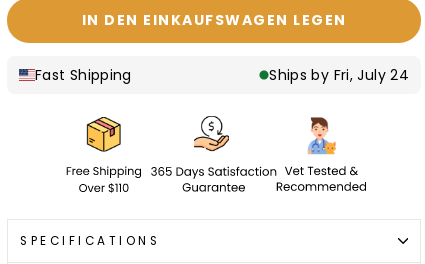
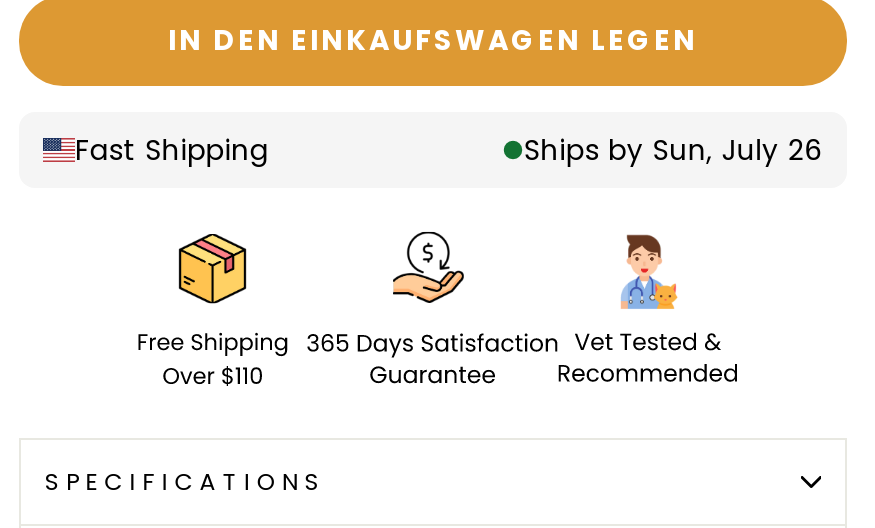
[269,65,409,85] Ships by Fri, July 24 -> [524,129,823,169] Ships by Sun, July 26

